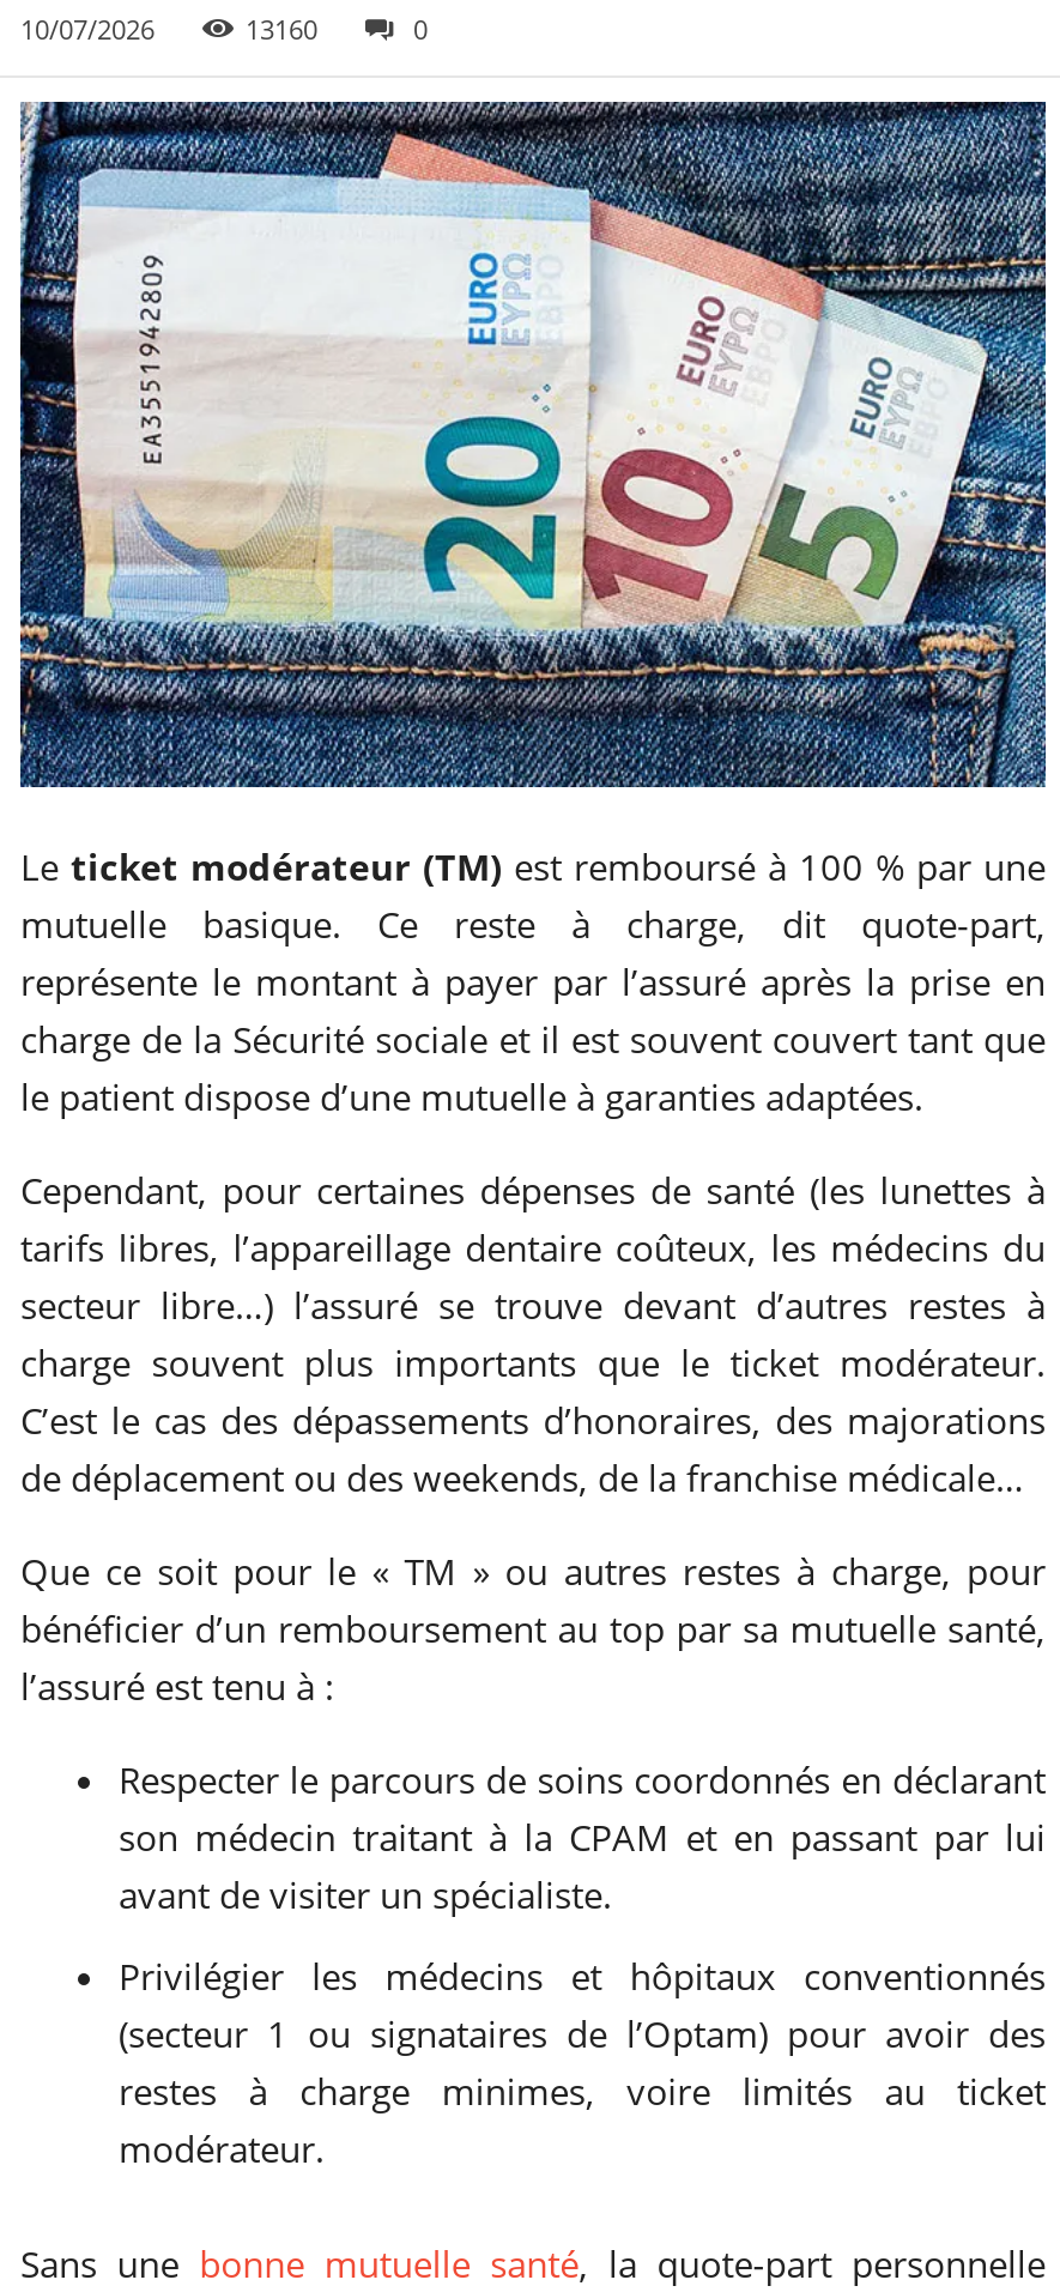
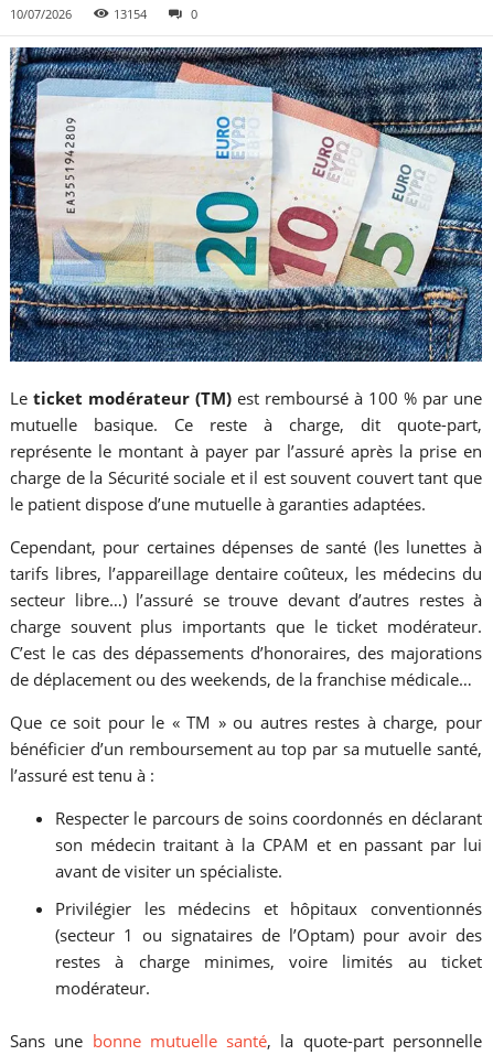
[246,11,317,47] 13160 -> [114,6,147,22] 13154

